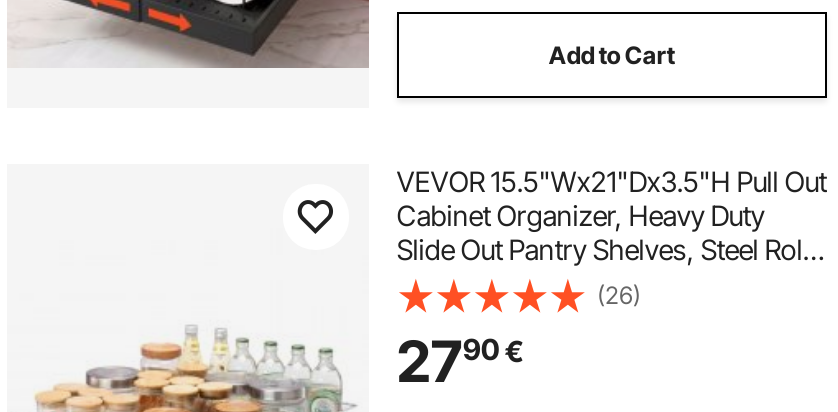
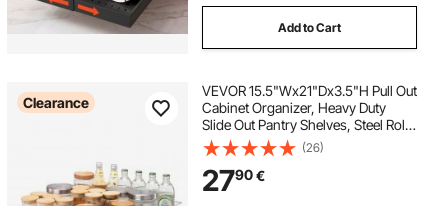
none -> [23,94,89,111] Clearance

